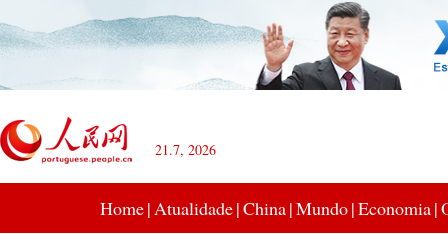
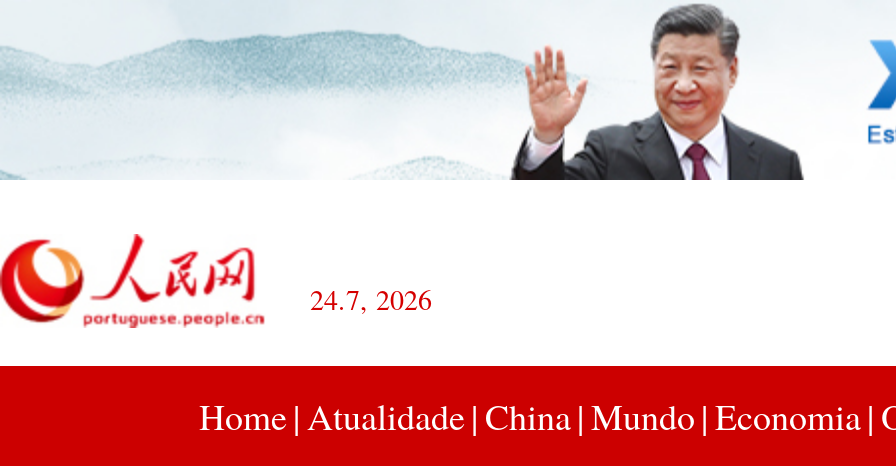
[155,140,216,159] 21.7, 2026 -> [310,280,432,318] 24.7, 2026

